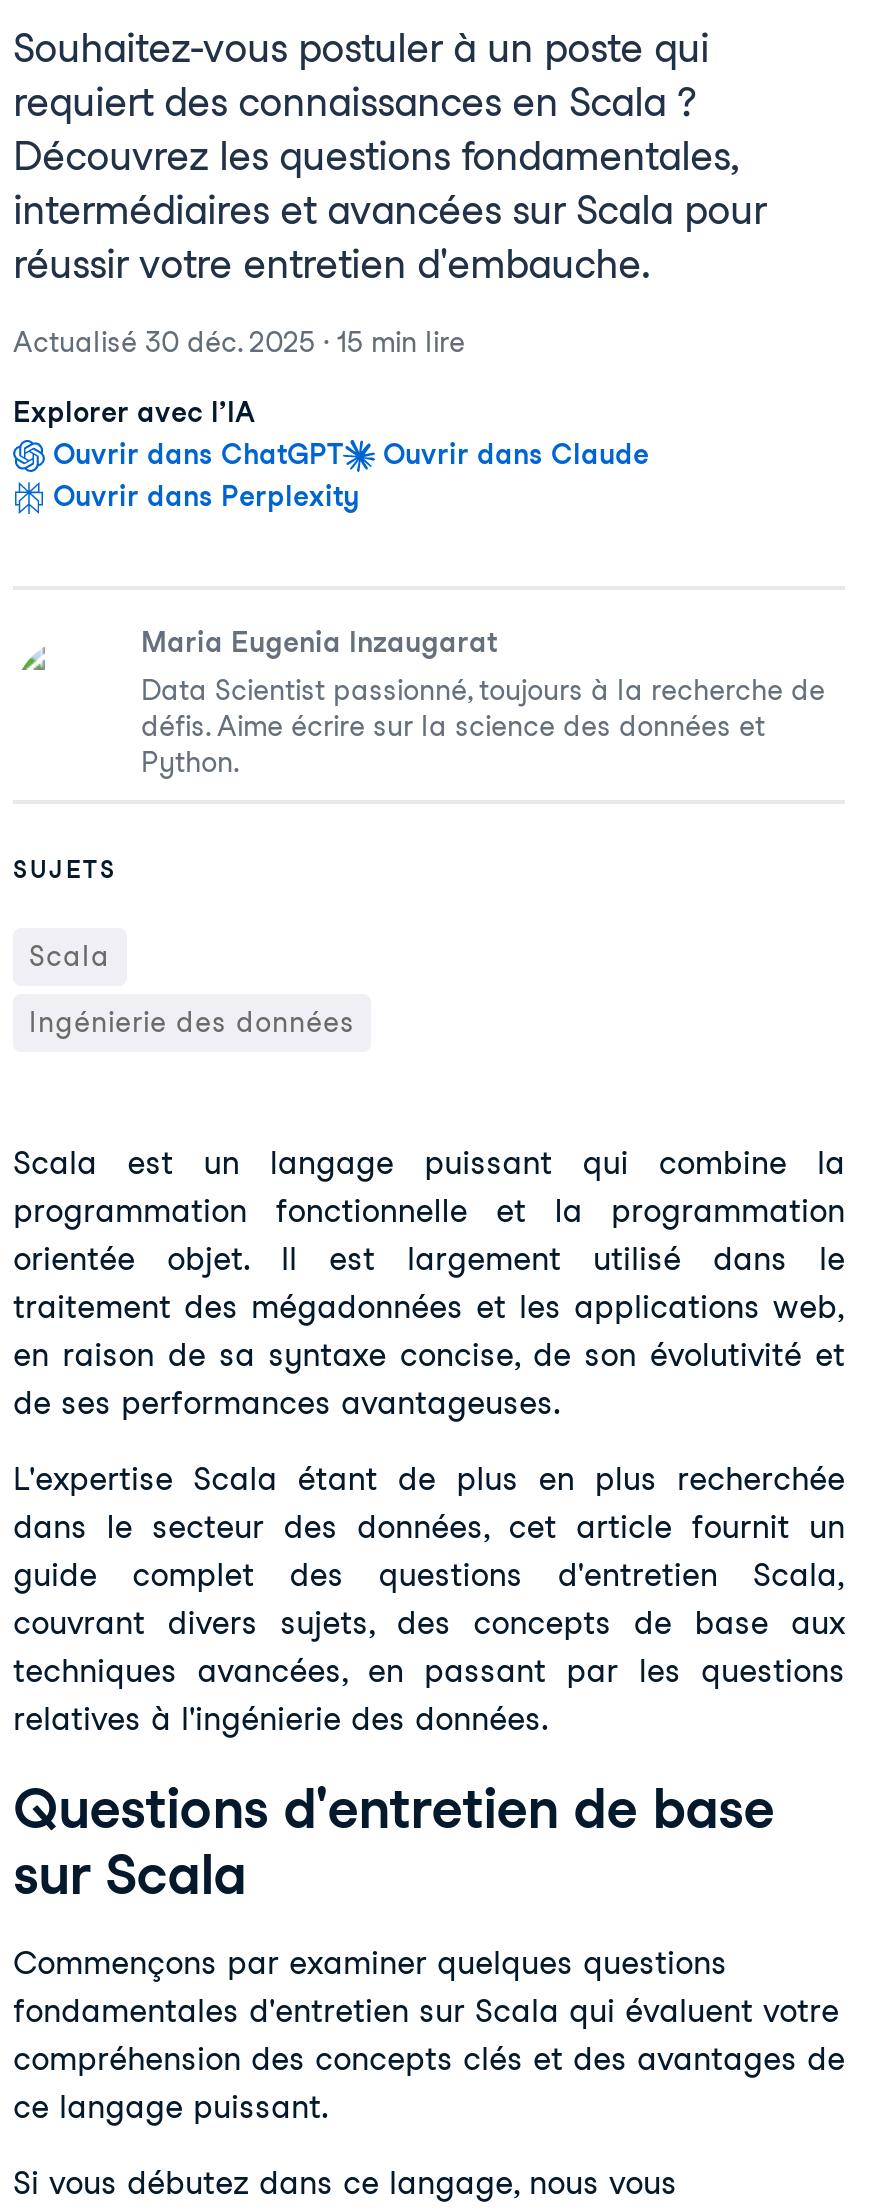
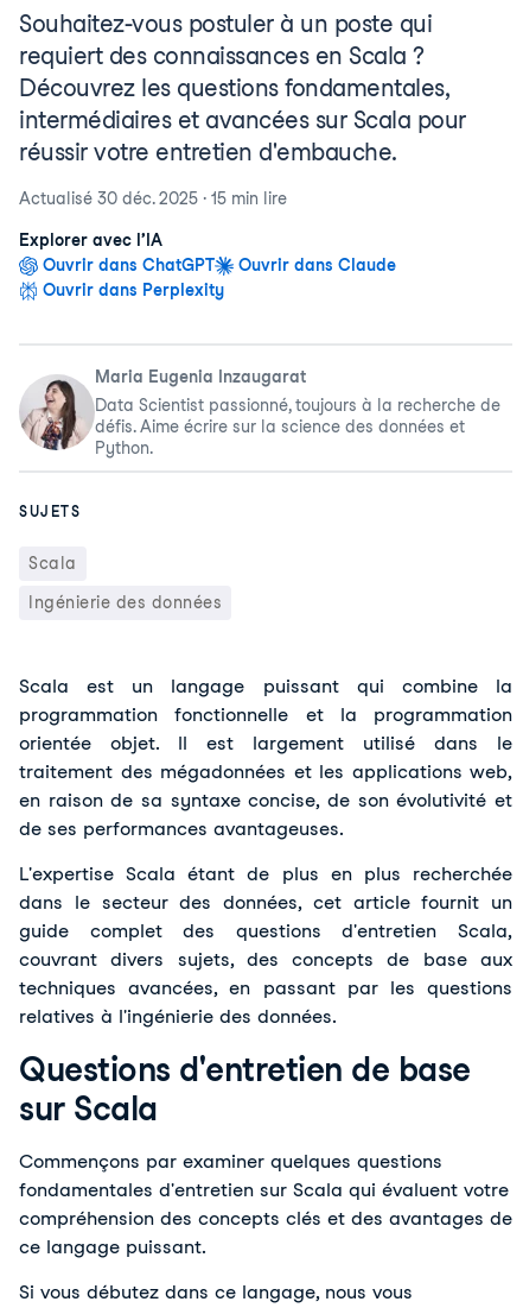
none -> [19,374,91,451] [image]

